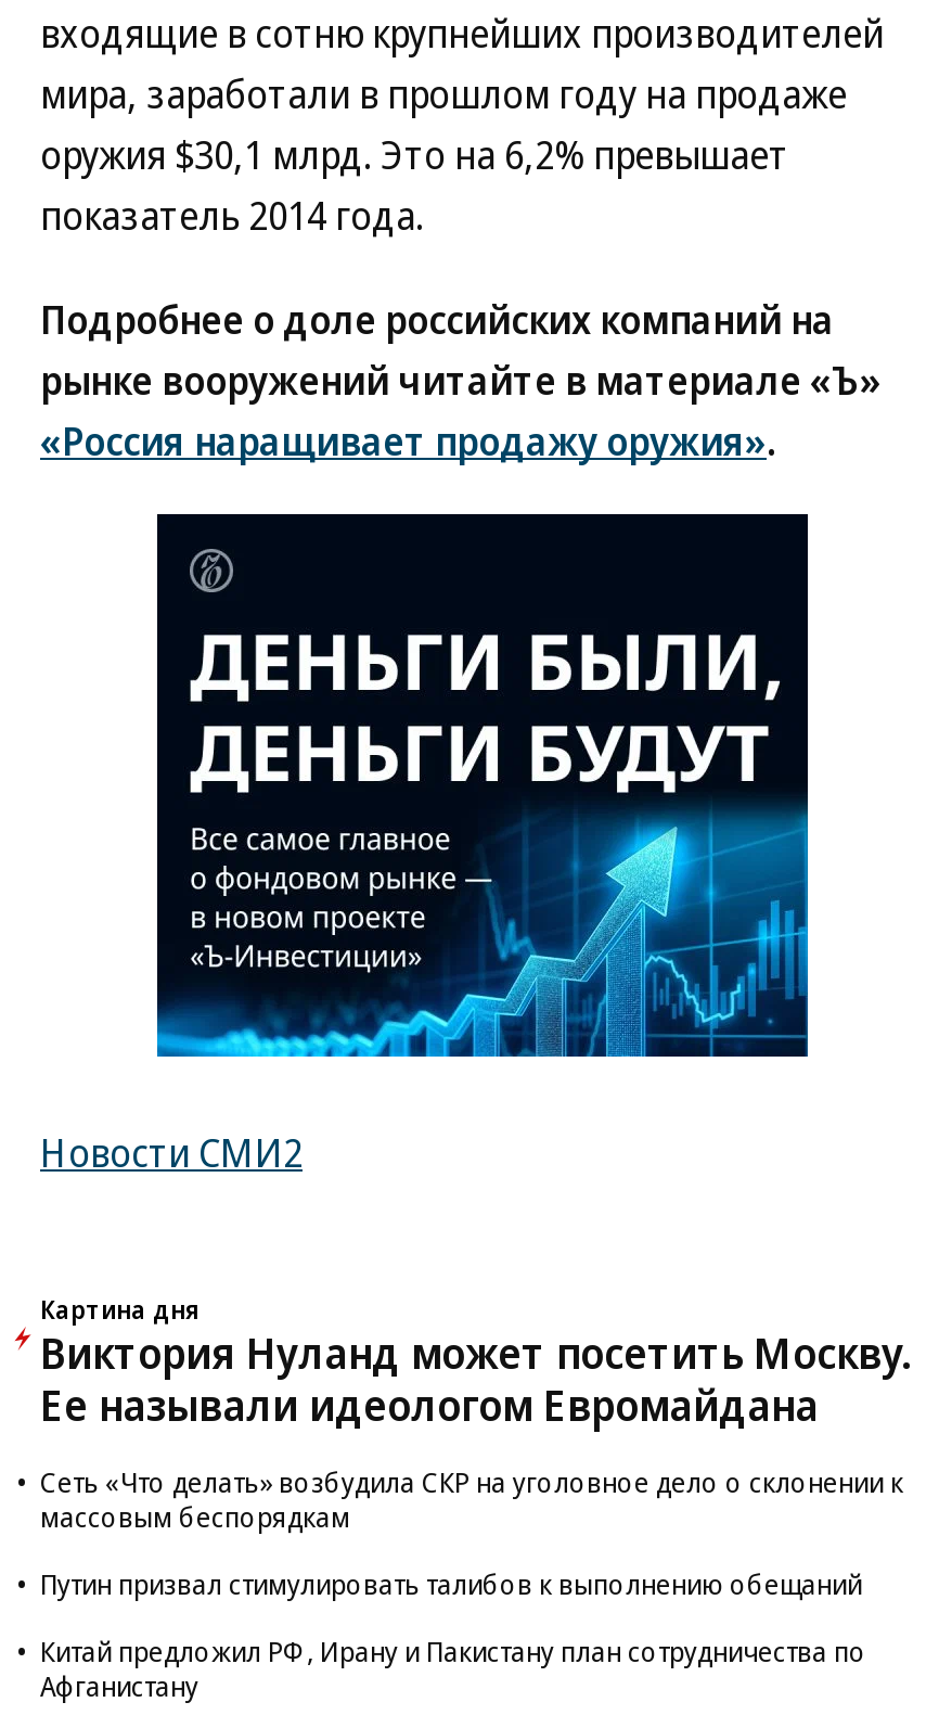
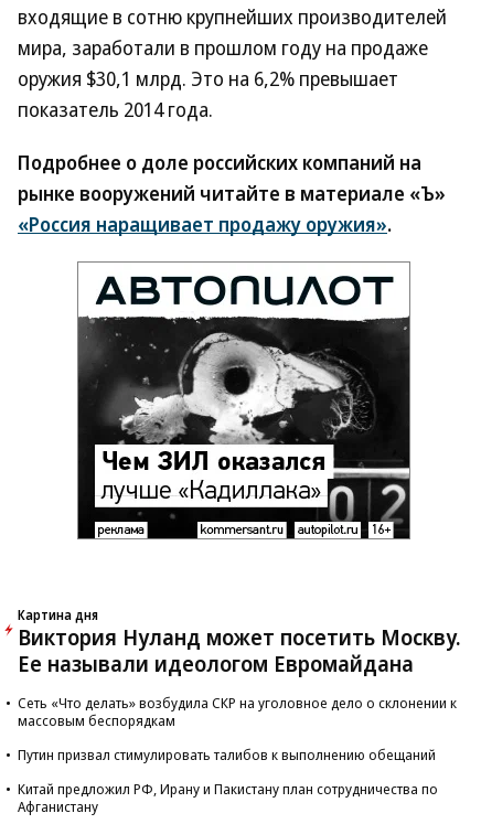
[155,514,812,1061] [image] -> [76,263,411,541] [image]
[40,1126,303,1178] Новости СМИ2 -> none

